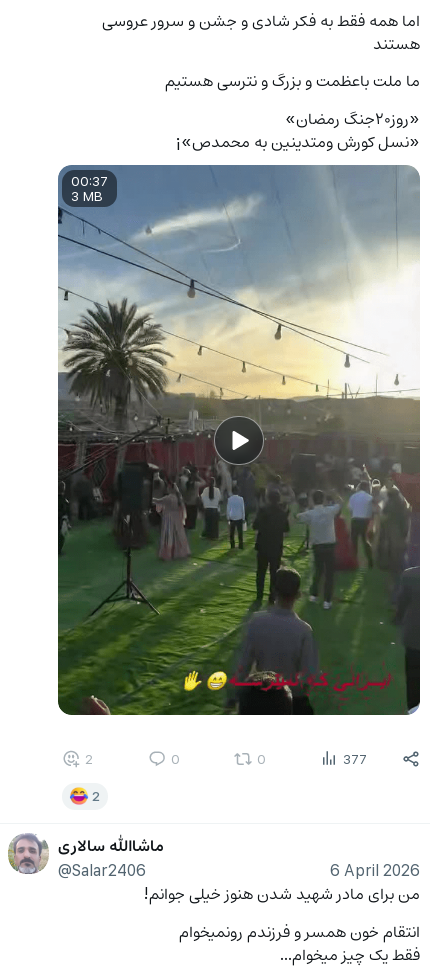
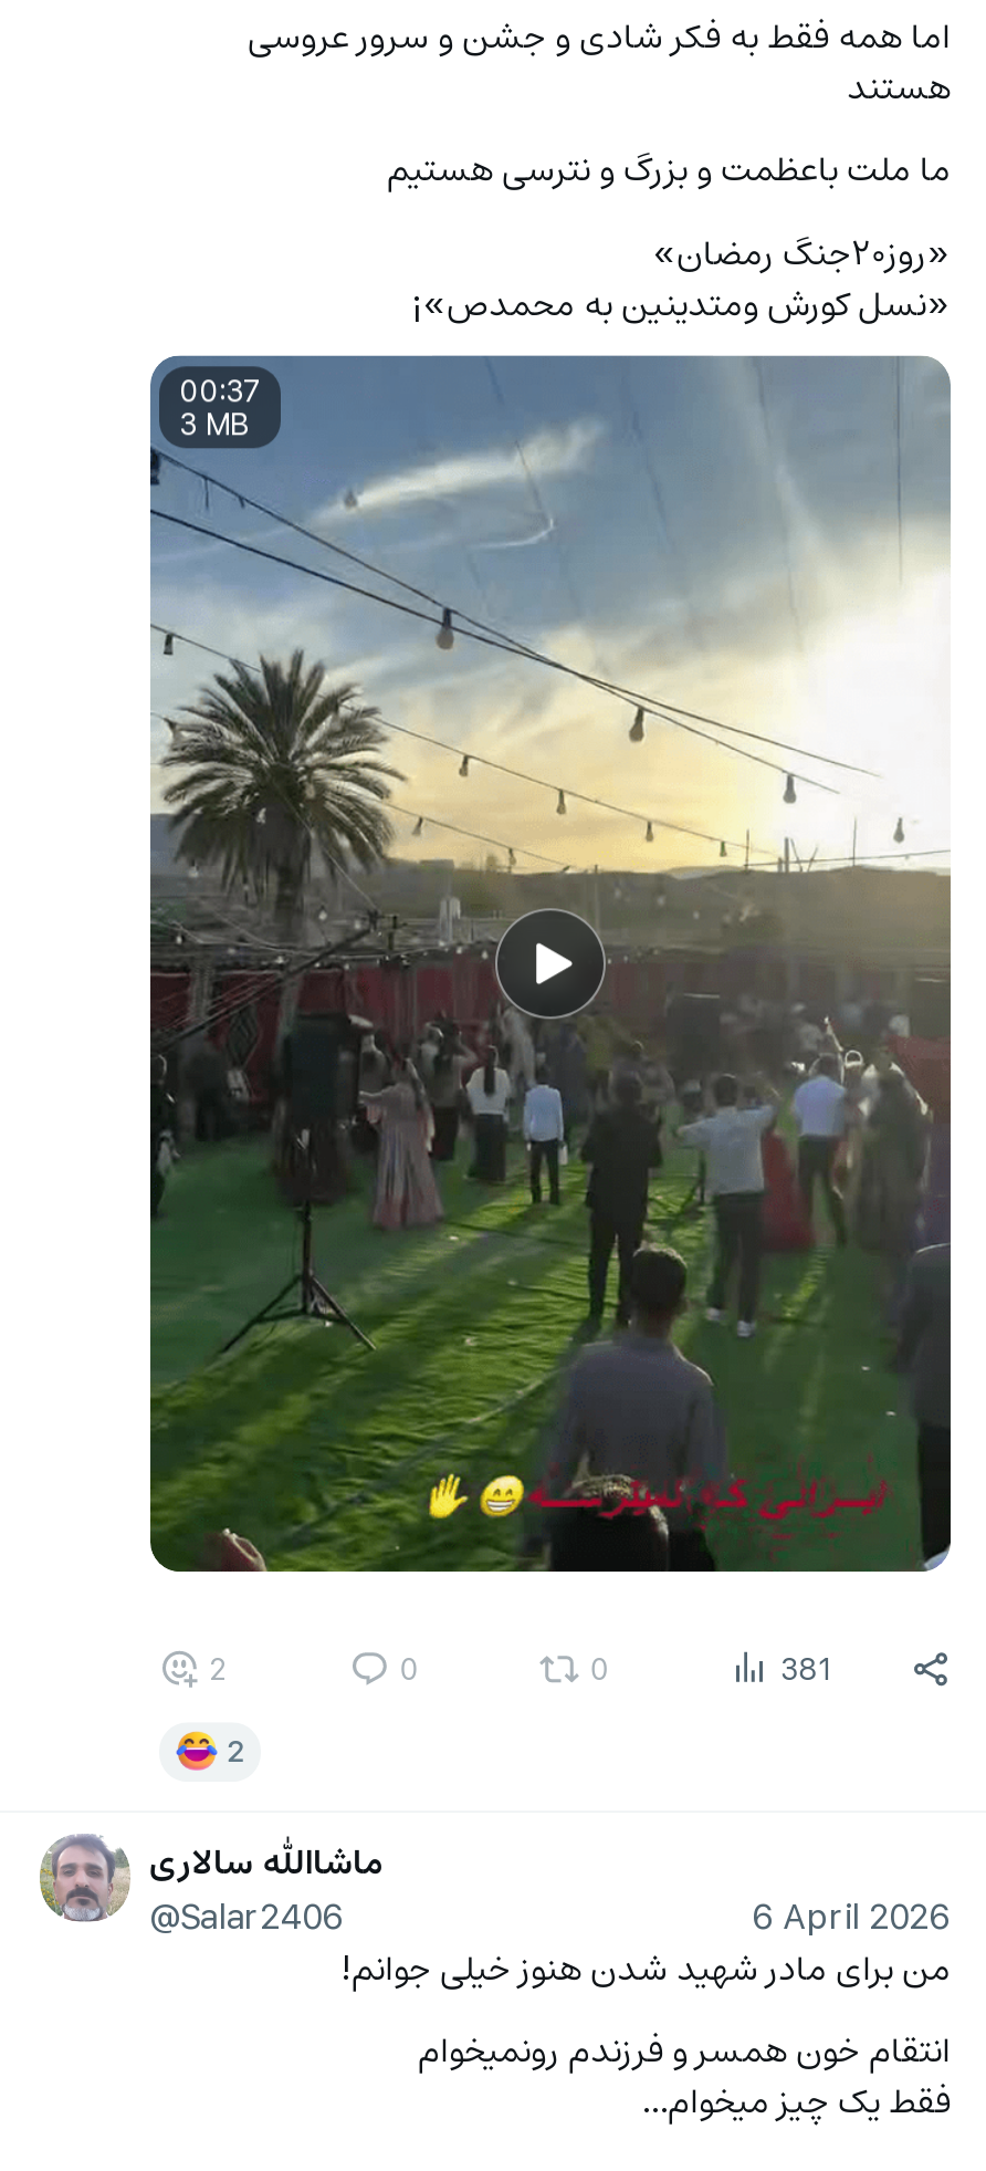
[343,749,367,768] 377 -> [780,1647,831,1689] 381

